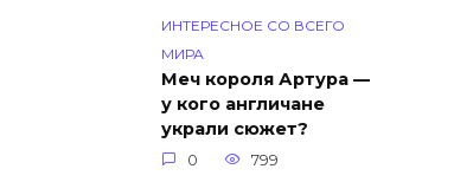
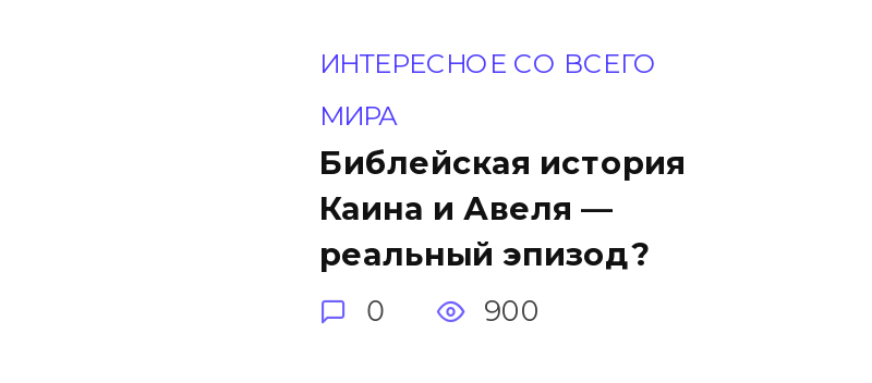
[161,69,370,139] Меч короля Артура — | у кого англичане | украли сюжет? -> [319,144,686,274] Библейская история | Каина и Авеля — | реальный эпизод?
[251,151,278,169] 799 -> [484,295,541,328] 900

